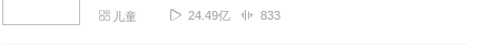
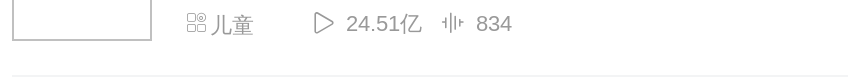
[188,9,280,22] 24.49亿 | 833 -> [346,11,512,35] 24.51亿 | 834

